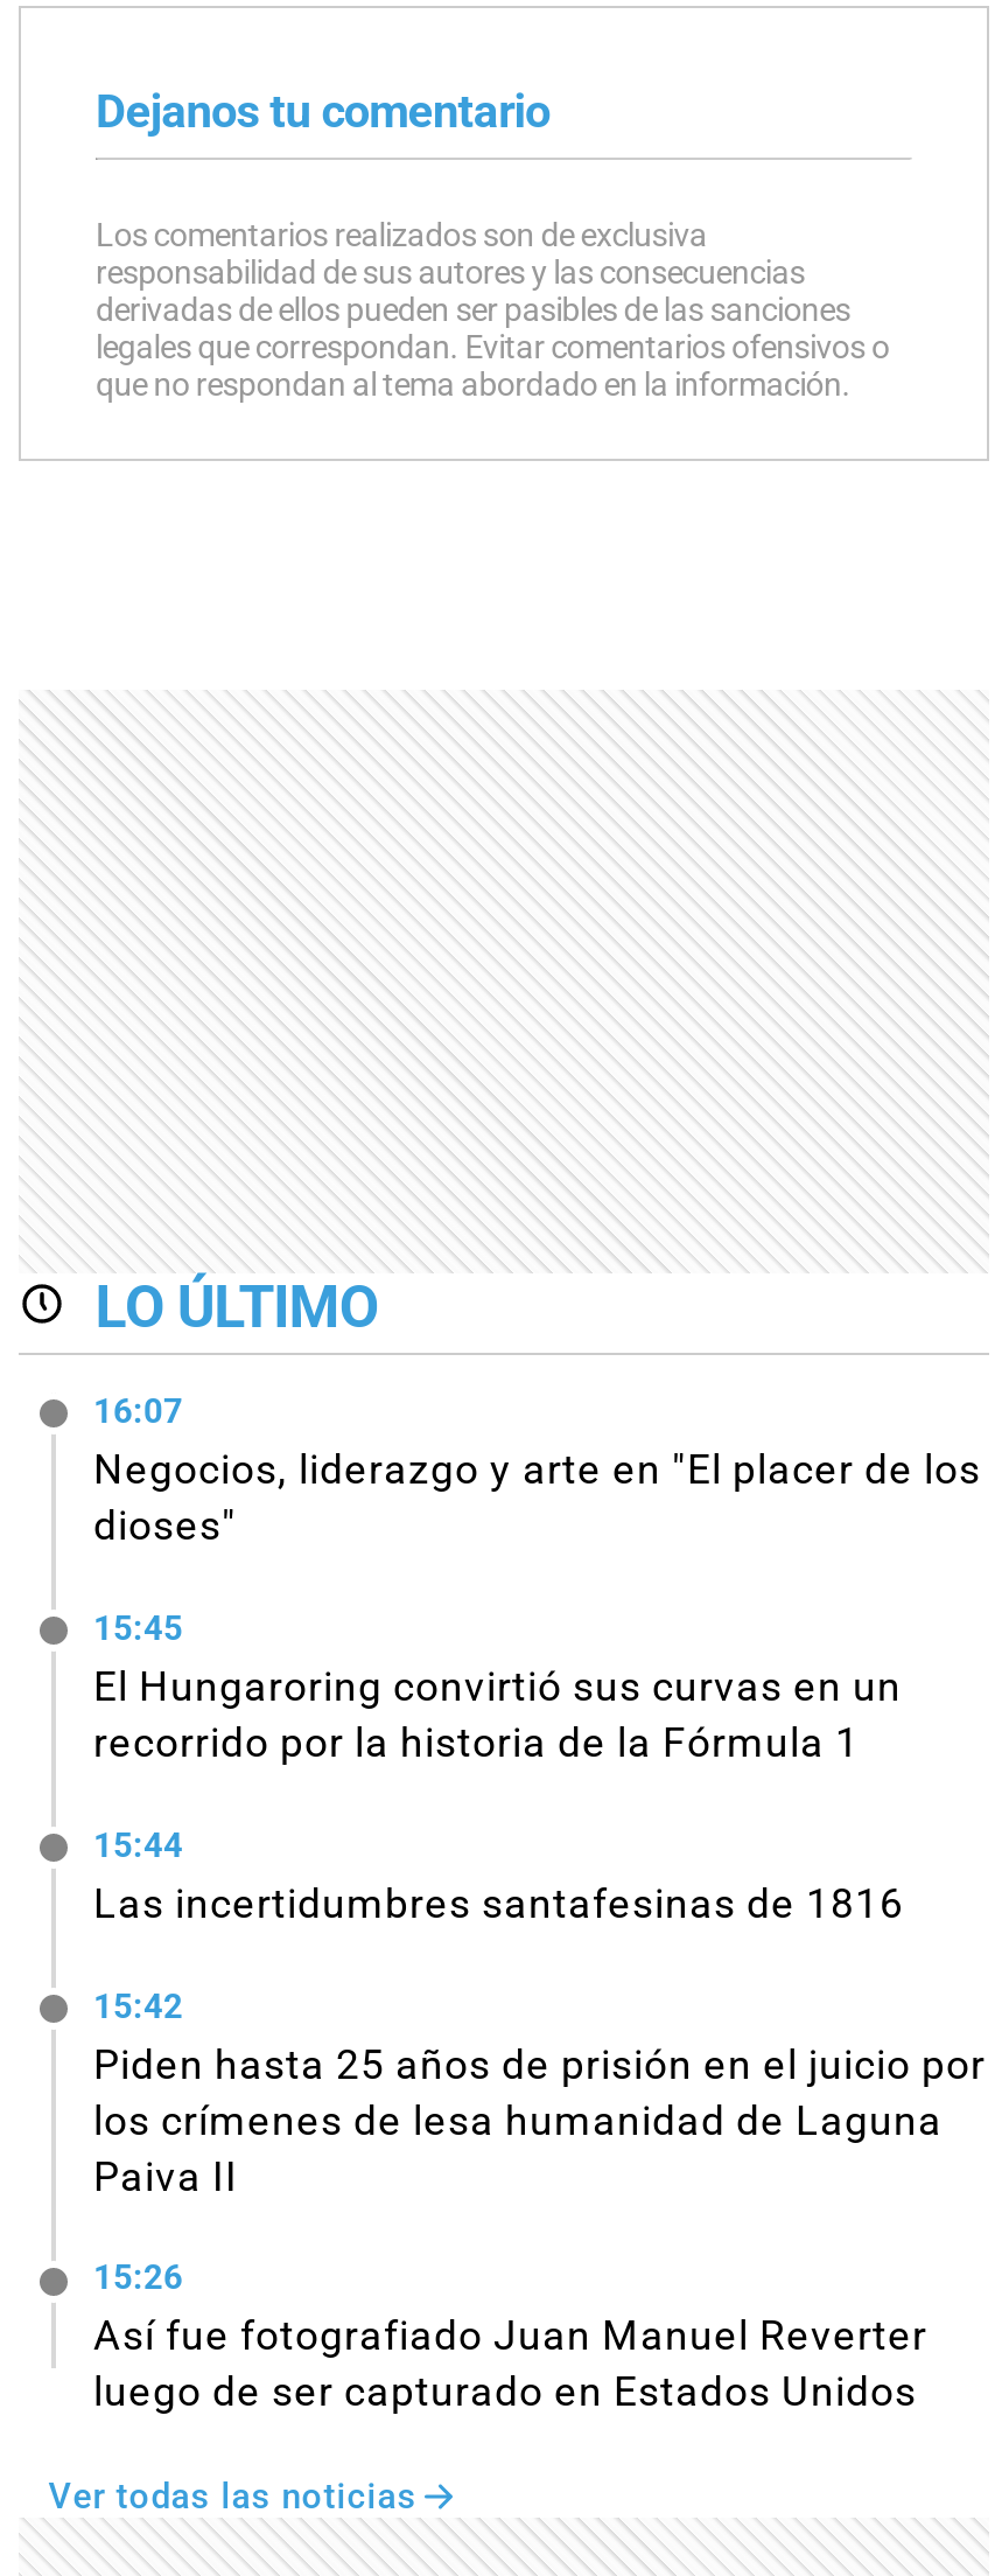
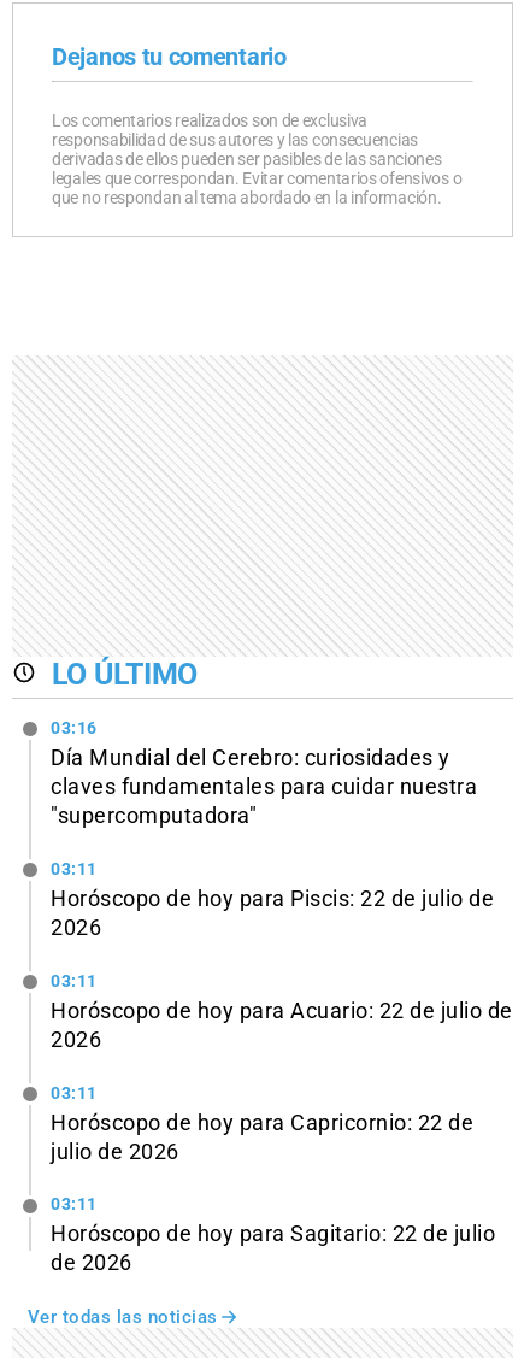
[93,1393,981,1549] 16:07 | Negocios, liderazgo y arte en "El placer de los | dioses" -> [51,718,477,828] 03:16 | Día Mundial del Cerebro: curiosidades y | claves fundamentales para cuidar nuestra | "supercomputadora"
[93,1609,902,1766] 15:45 | El Hungaroring convirtió sus curvas en un | recorrido por la historia de la Fórmula 1 -> [51,859,494,940] 03:11 | Horóscopo de hoy para Piscis: 22 de julio de | 2026
[93,1826,904,1926] 15:44 | Las incertidumbres santafesinas de 1816 -> [51,971,513,1052] 03:11 | Horóscopo de hoy para Acuario: 22 de julio de | 2026
[93,1987,986,2199] 15:42 | Piden hasta 25 años de prisión en el juicio por | los crímenes de lesa humanidad de Laguna | Paiva II -> [51,1083,473,1163] 03:11 | Horóscopo de hoy para Capricornio: 22 de | julio de 2026
[93,2259,927,2416] 15:26 | Así fue fotografiado Juan Manuel Reverter | luego de ser capturado en Estados Unidos -> [51,1194,495,1275] 03:11 | Horóscopo de hoy para Sagitario: 22 de julio | de 2026

